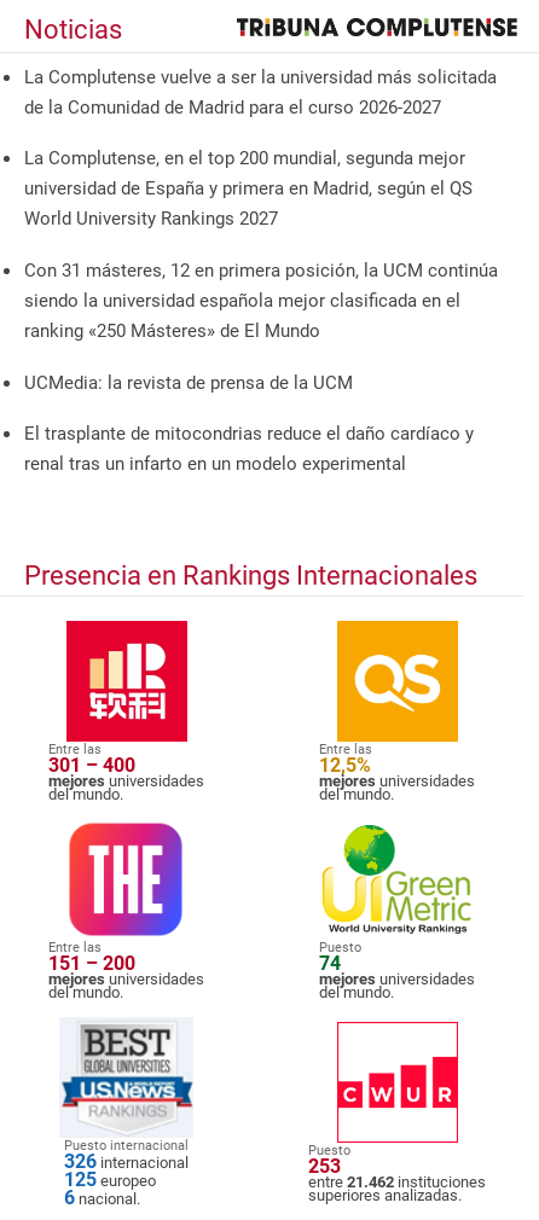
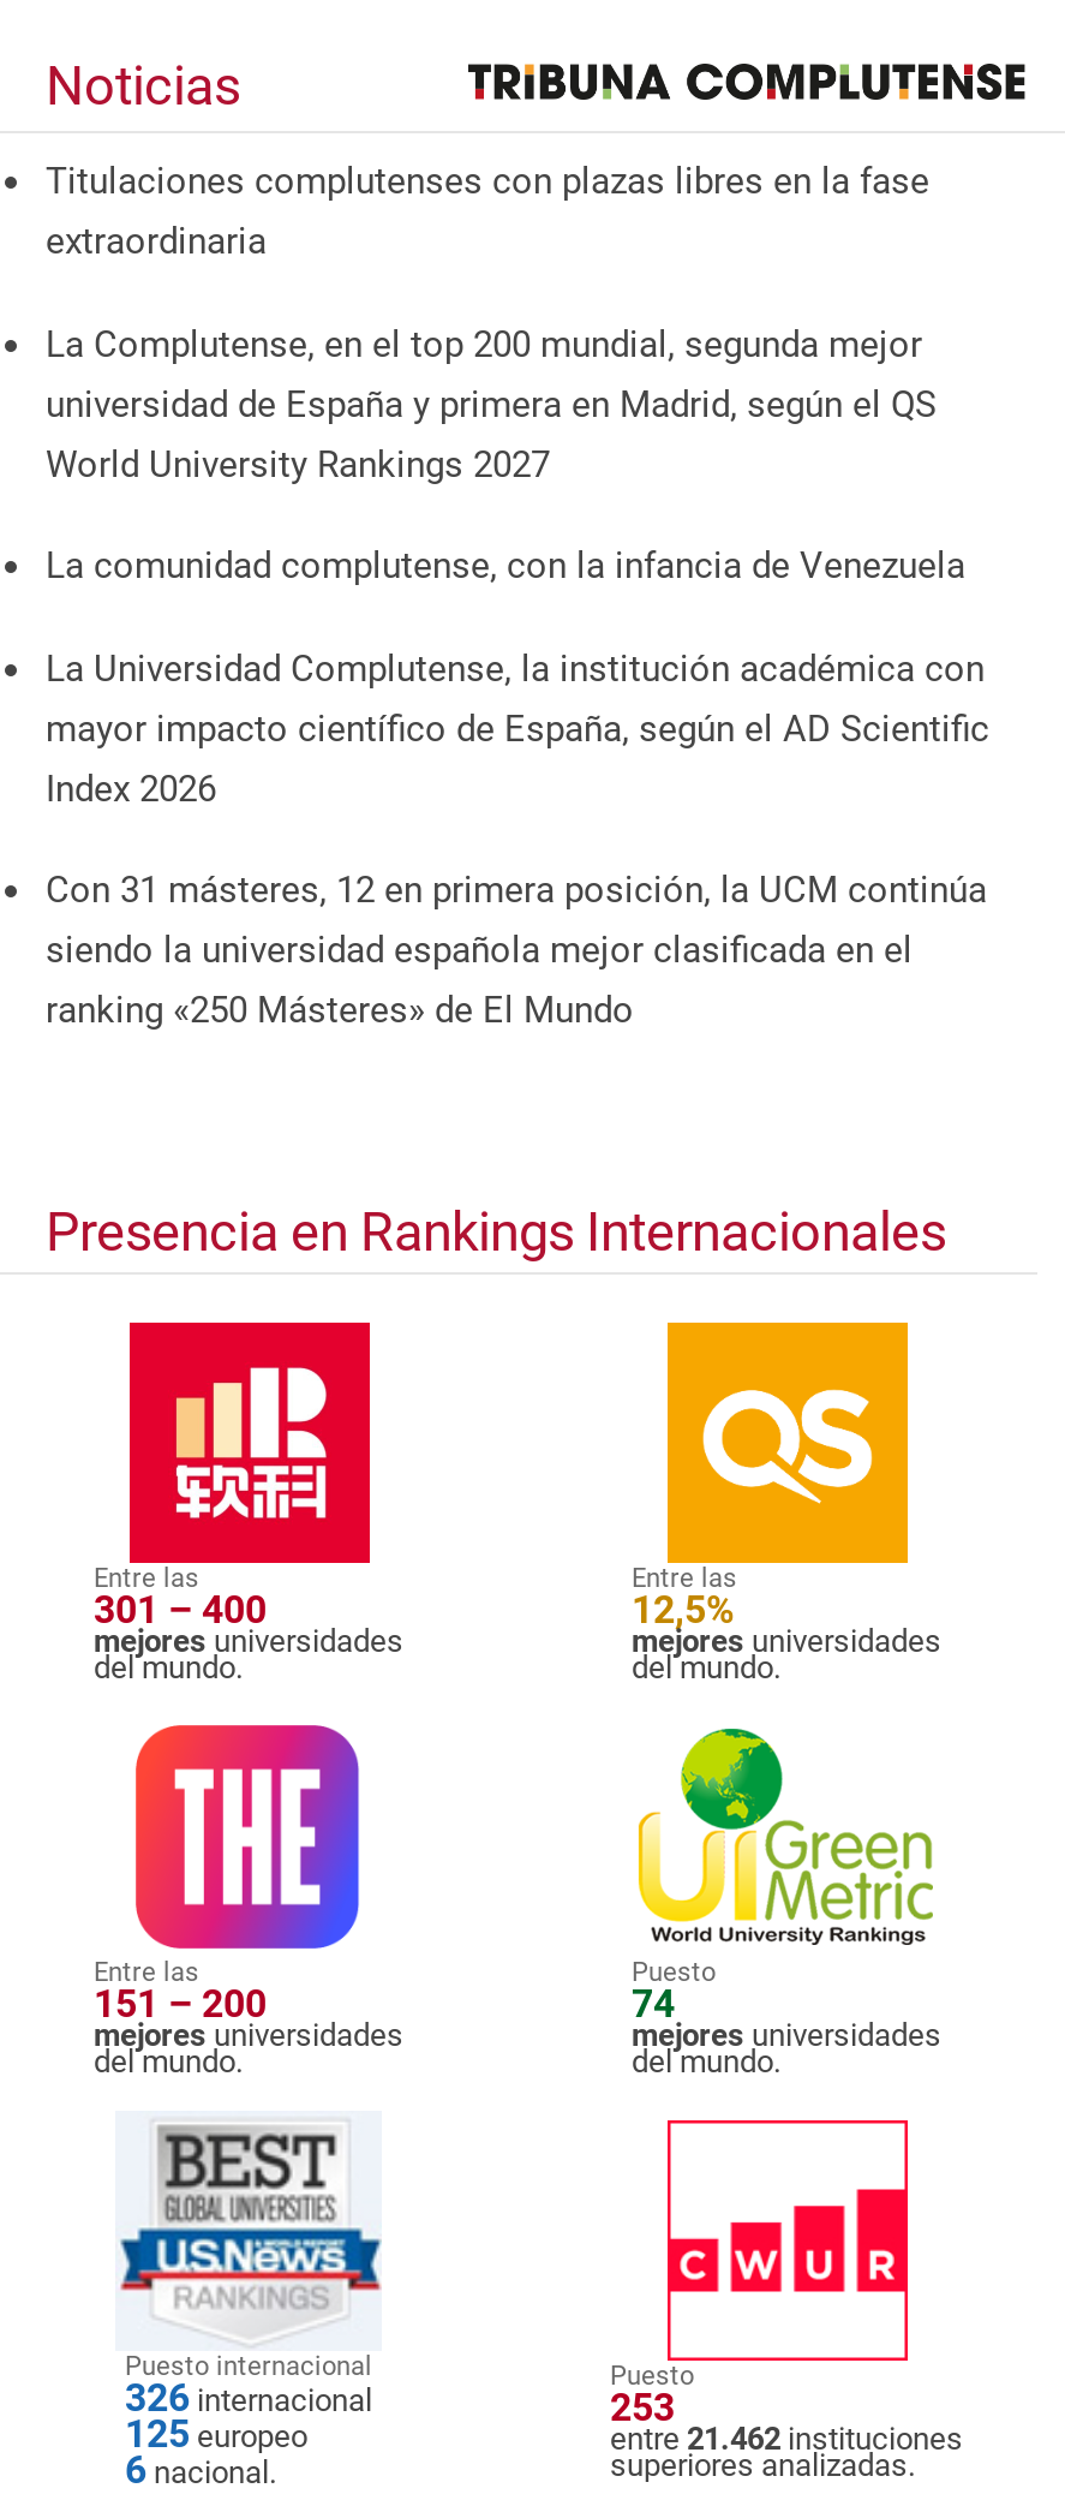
[24,66,497,118] La Complutense vuelve a ser la universidad más solicitada | de la Comunidad de Madrid para el curso 2026-2027 -> [46,159,929,263] Titulaciones complutenses con plazas libres en la fase | extraordinaria
none -> [46,544,989,810] La comunidad complutense, con la infancia de Venezuela | La Universidad Complutense, la institución académica con | mayor impacto científico de España, según el AD Scientific | Index 2026
moved [24,260,498,342] -> [46,869,987,1032]: Con 31 másteres, 12 en primera posición, la UCM continúa | siendo la universidad española mejor clasificada en el | ranking «250 Másteres» de El Mundo
[24,372,474,475] UCMedia: la revista de prensa de la UCM | El trasplante de mitocondrias reduce el daño cardíaco y | renal tras un infarto en un modelo experimental -> none

